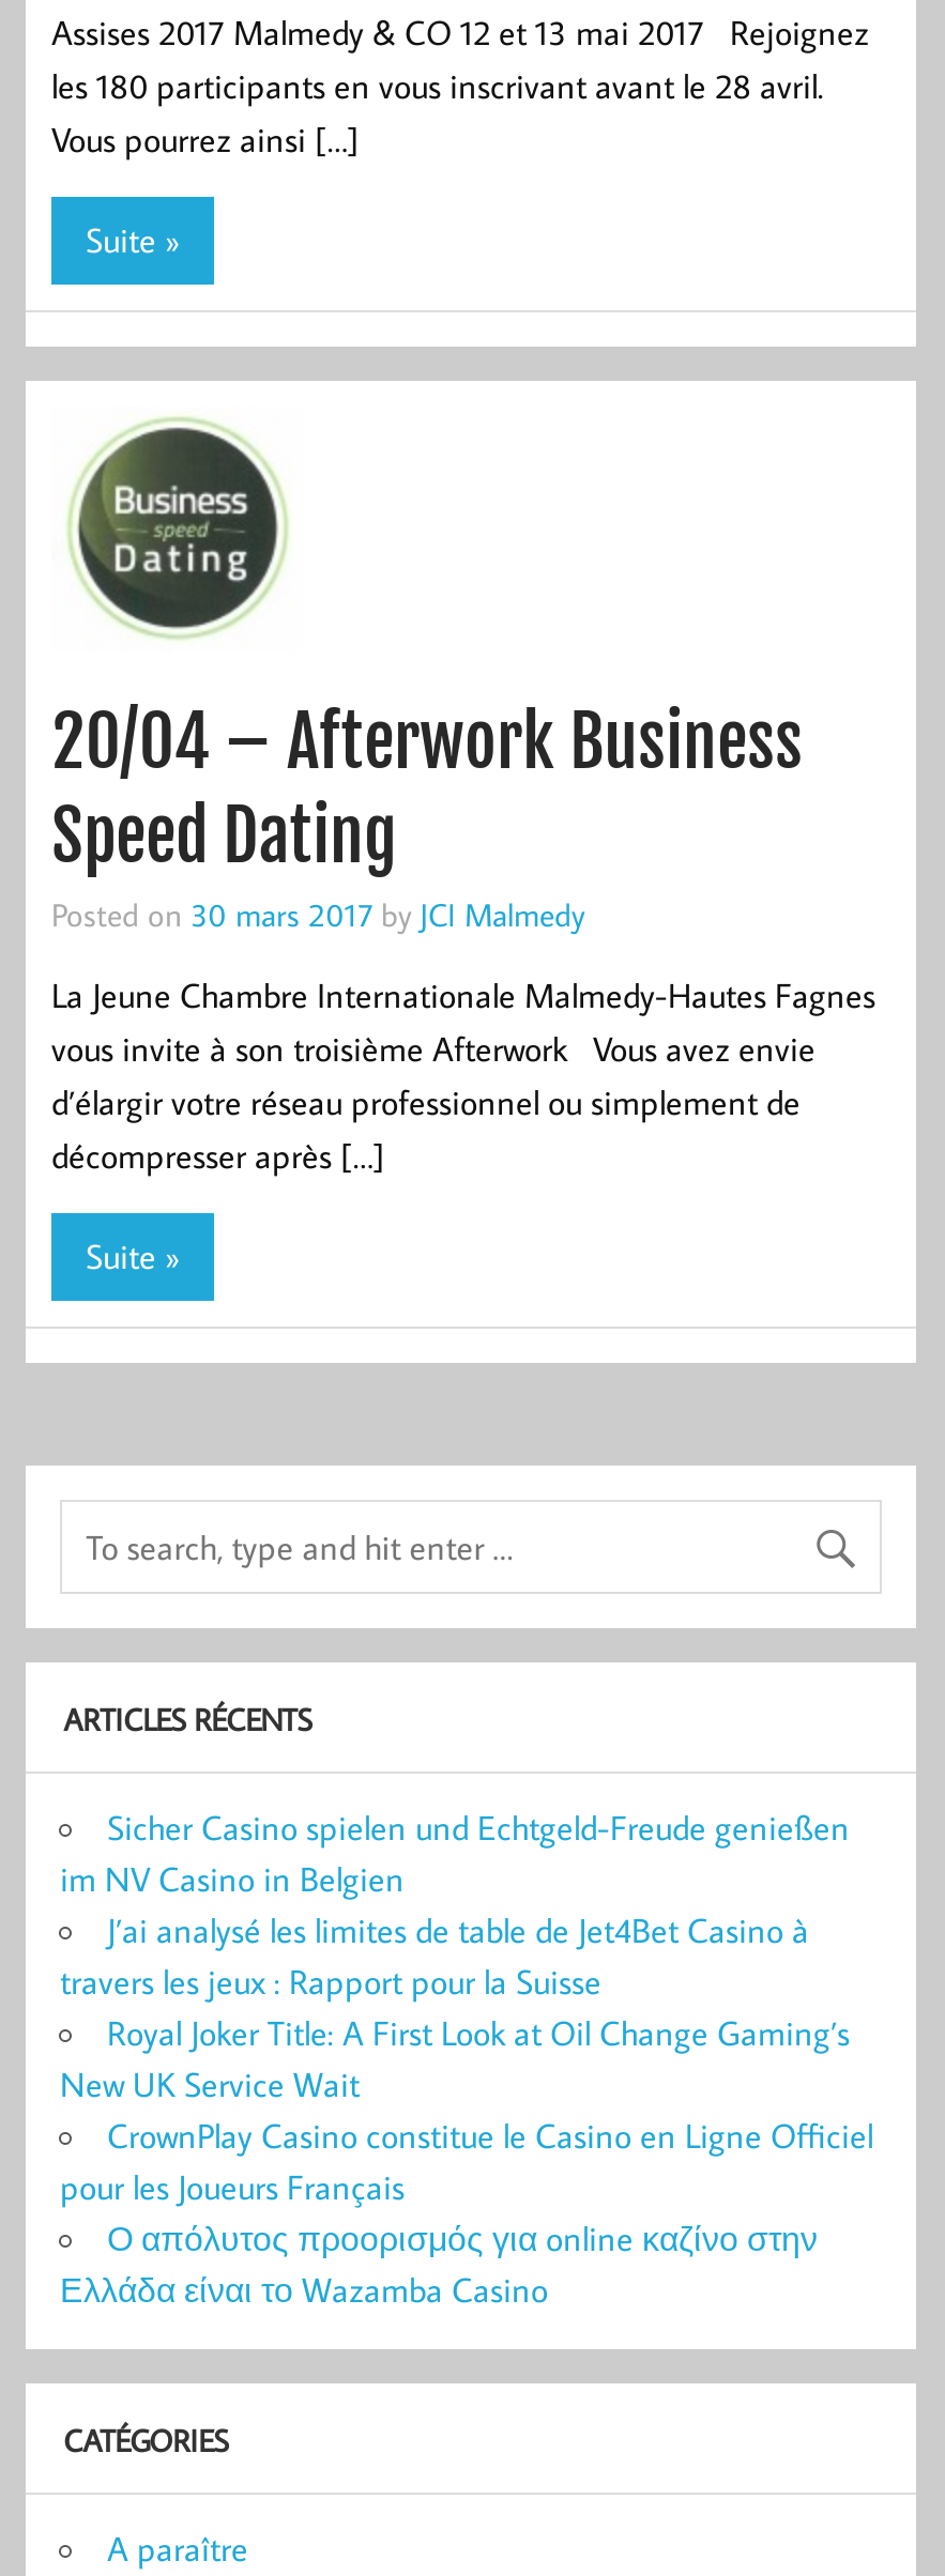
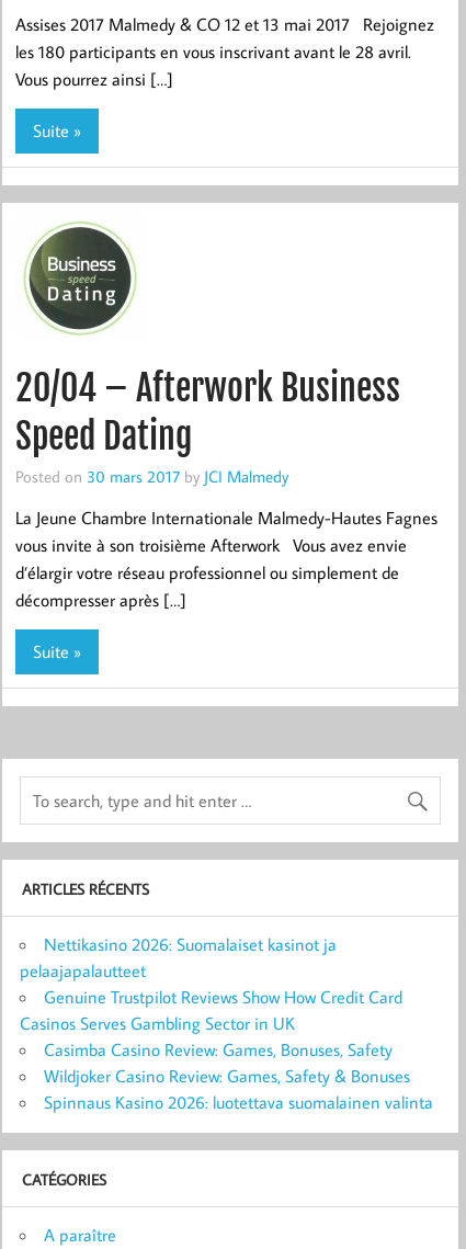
[60,1806,873,2311] Sicher Casino spielen und Echtgeld-Freude genießen | im NV Casino in Belgien | J’ai analysé les limites de table de Jet4Bet Casino à | travers les jeux : Rapport pour la Suisse | Royal Joker Title: A First Look at Oil Change Gaming’s | New UK Service Wait | CrownPlay Casino constitue le Casino en Ligne Officiel | pour les Joueurs Français | Ο απόλυτος προορισμός για online καζίνο στην | Ελλάδα είναι το Wazamba Casino -> [20,933,433,1113] Nettikasino 2026: Suomalaiset kasinot ja | pelaajapalautteet | Genuine Trustpilot Reviews Show How Credit Card | Casinos Serves Gambling Sector in UK | Casimba Casino Review: Games, Bonuses, Safety | Wildjoker Casino Review: Games, Safety & Bonuses | Spinnaus Kasino 2026: luotettava suomalainen valinta

